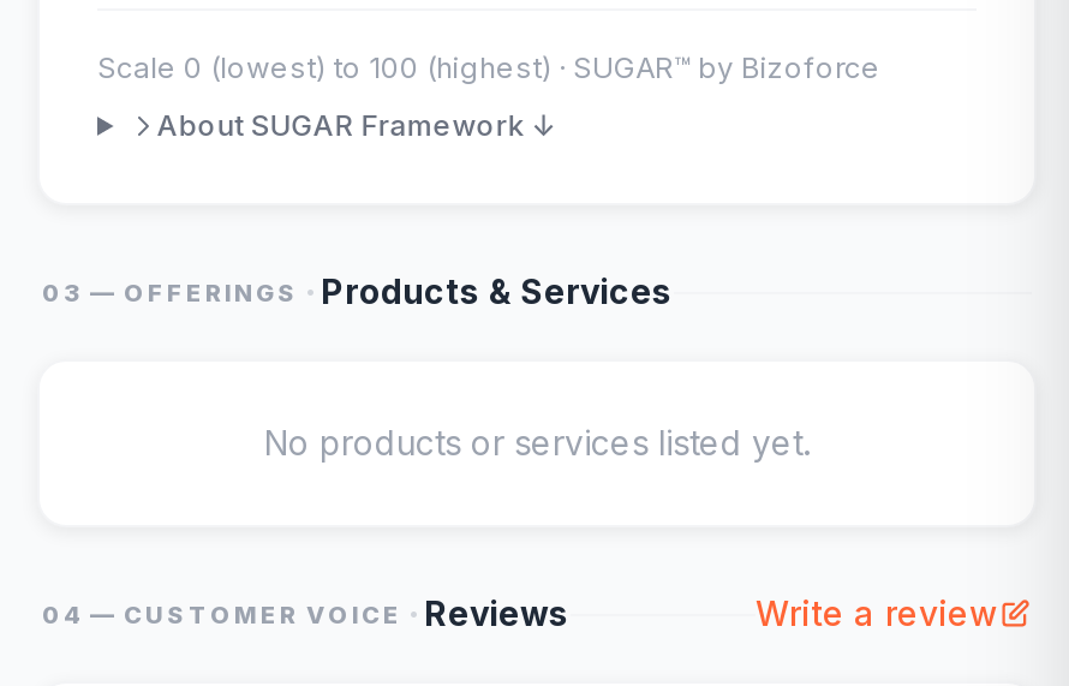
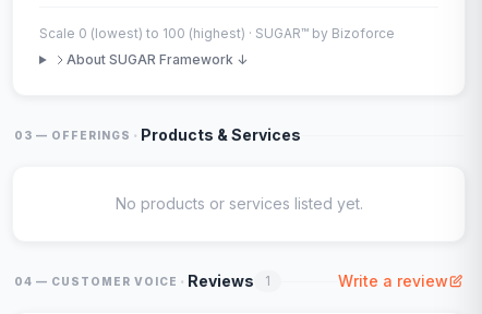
none -> [265,273,270,289] 1

